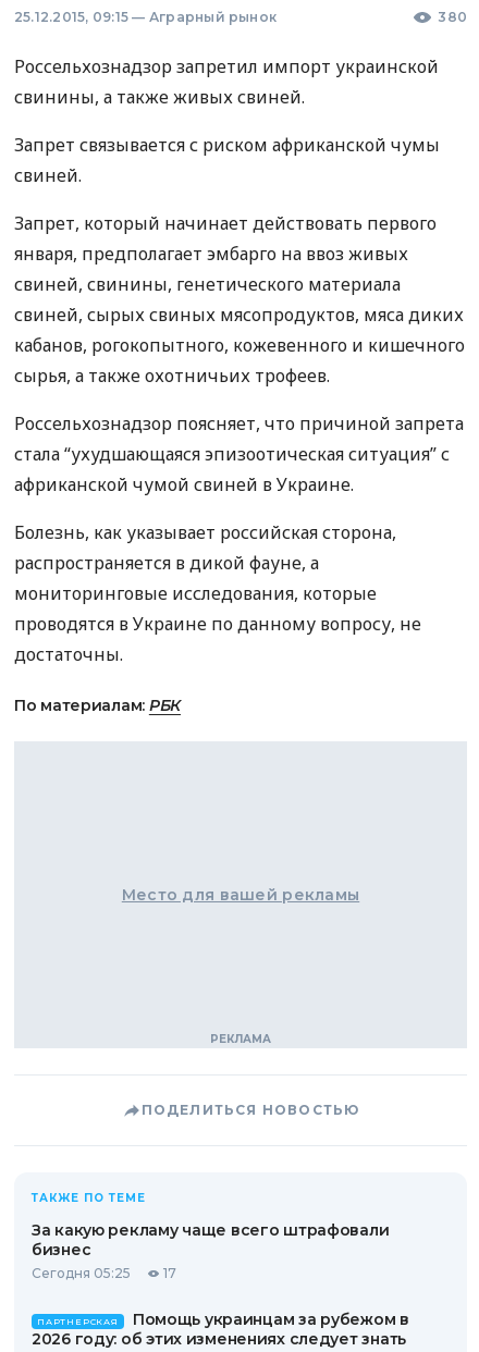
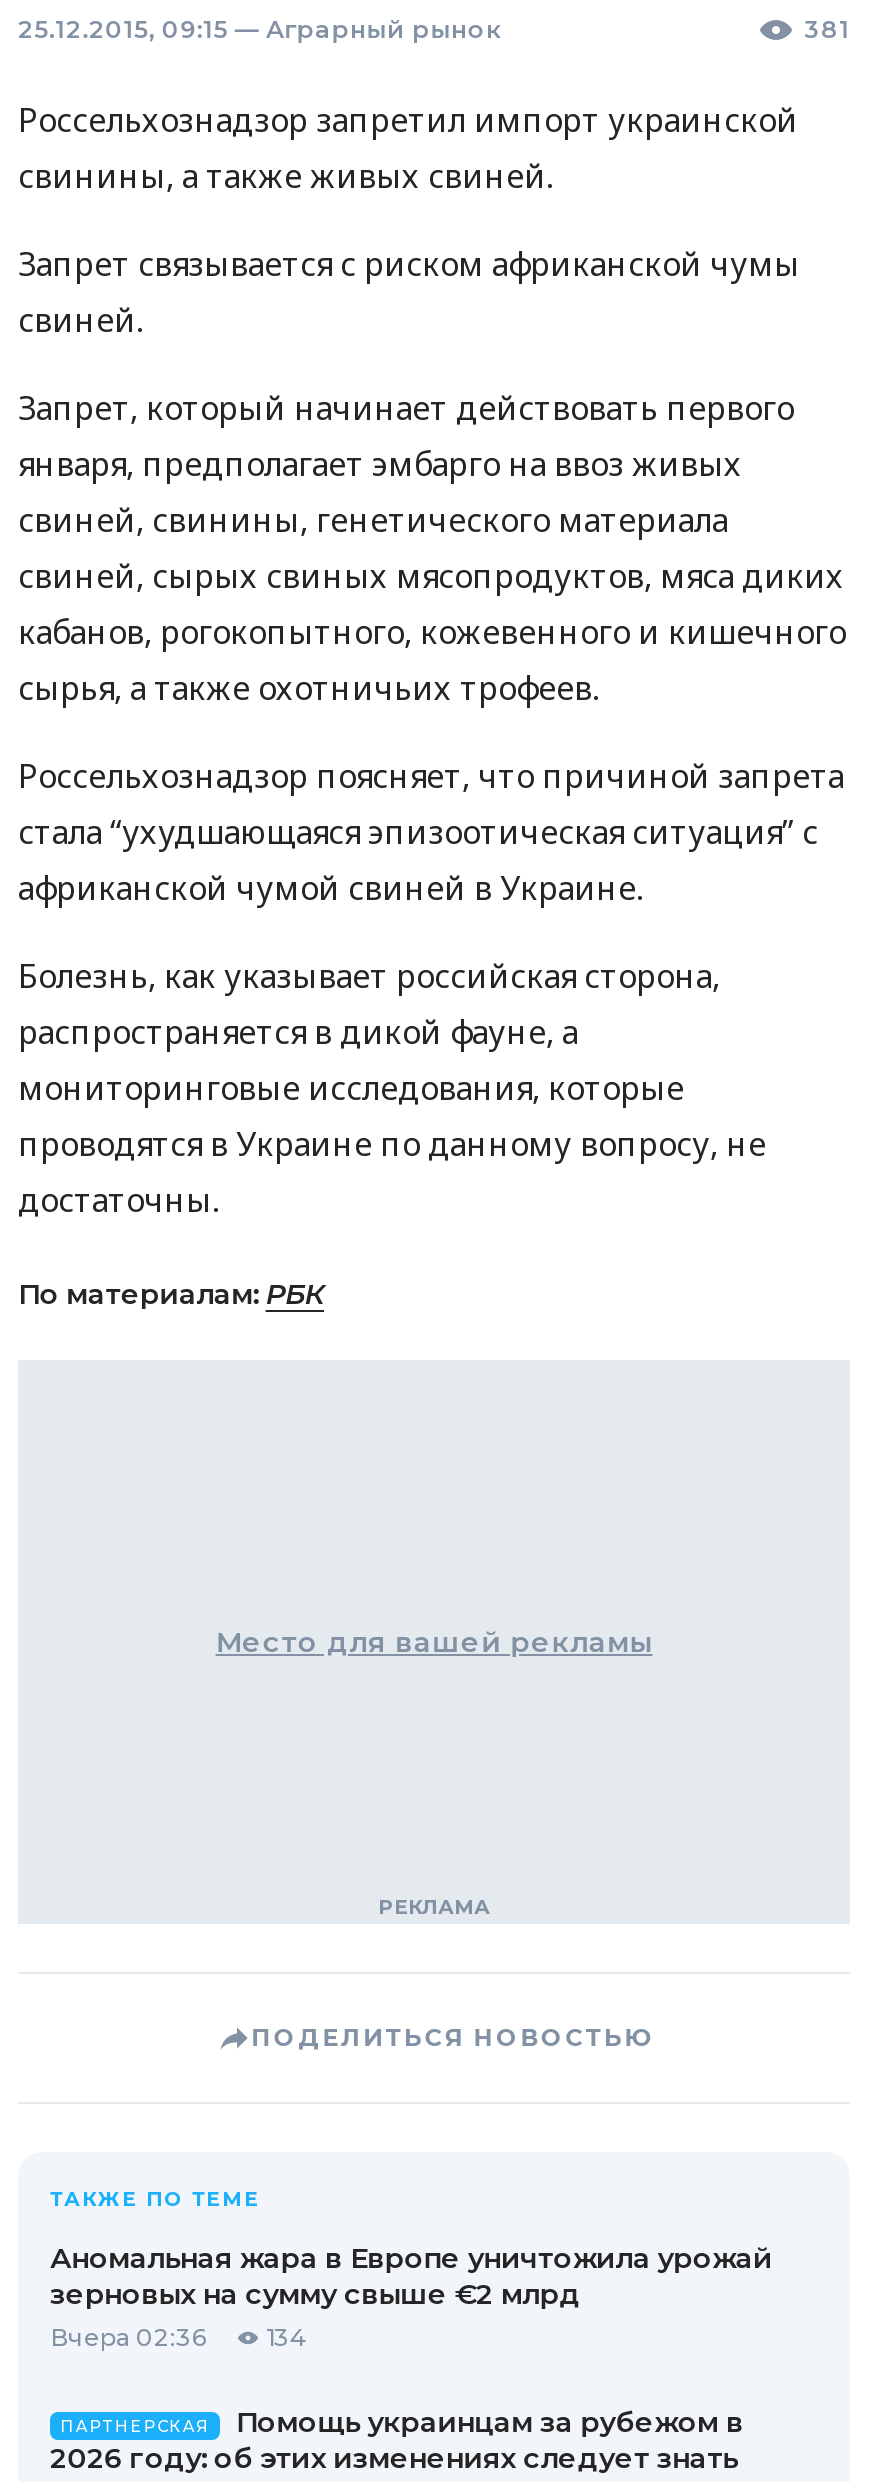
[438,9,467,25] 380 -> [805,14,850,44] 381
[32,1220,389,1281] За какую рекламу чаще всего штрафовали | бизнес | Сегодня 05:25 | 17 -> [50,2240,772,2352] Аномальная жара в Европе уничтожила урожай | зерновых на сумму свыше €2 млрд | Вчера 02:36 | 134

